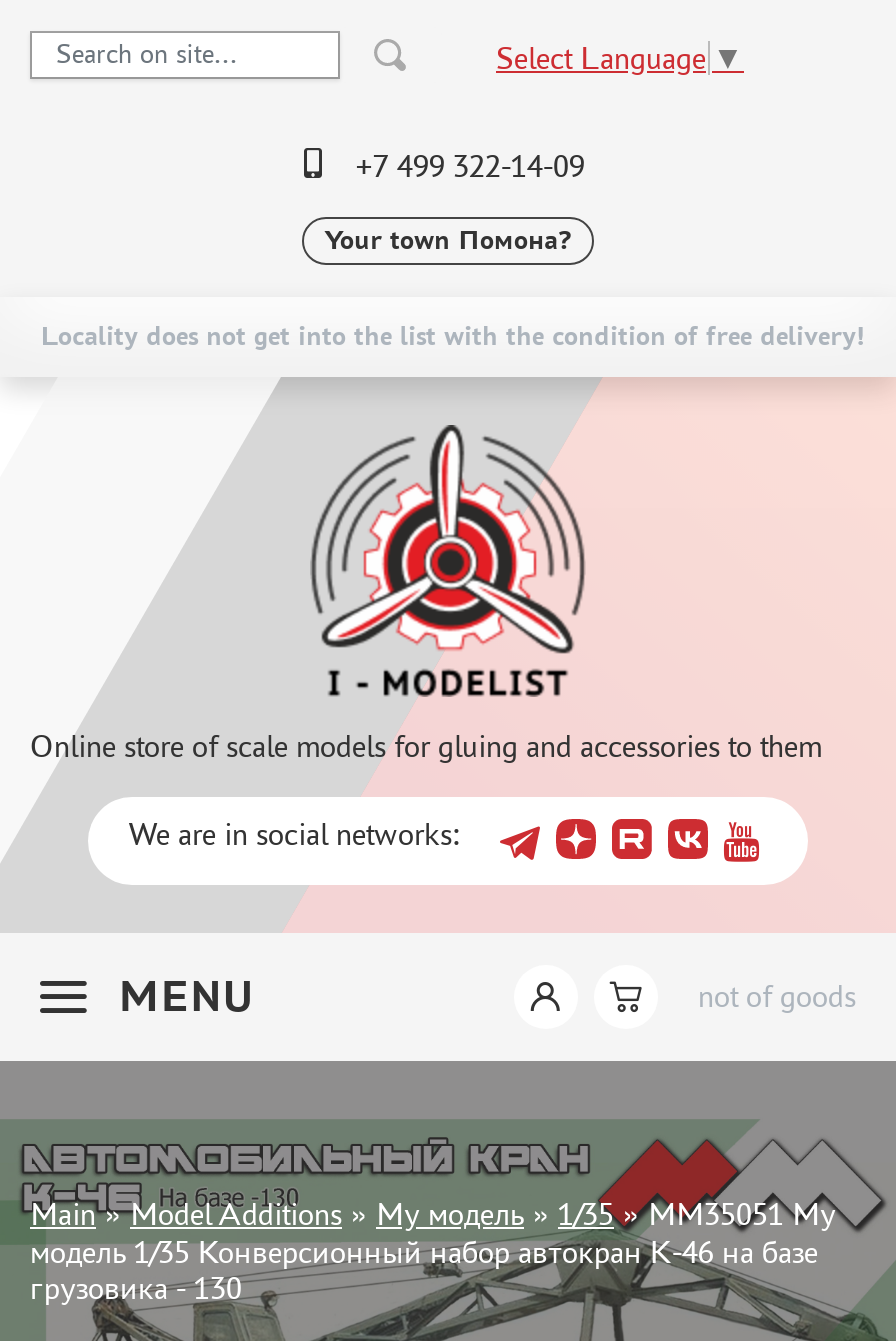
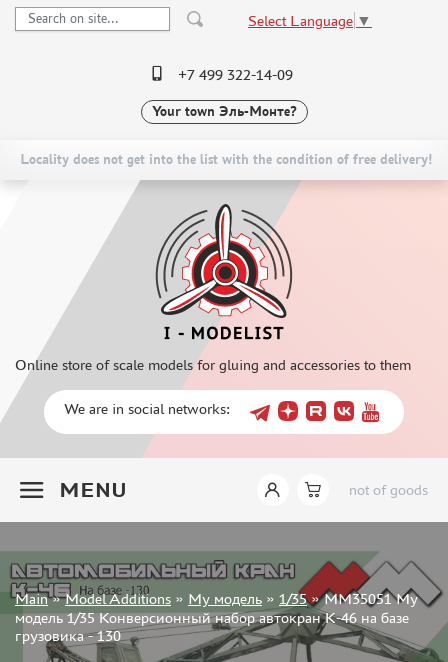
[324,225,572,255] Your town Помона? -> [151,104,296,119] Your town Эль-Монте?

